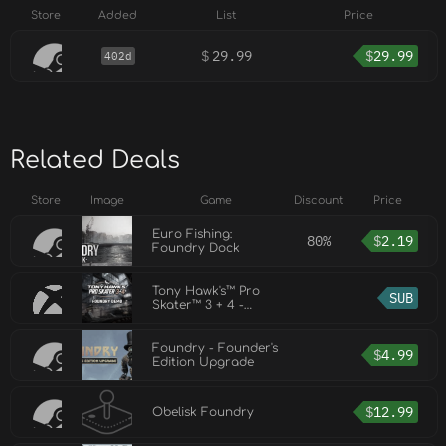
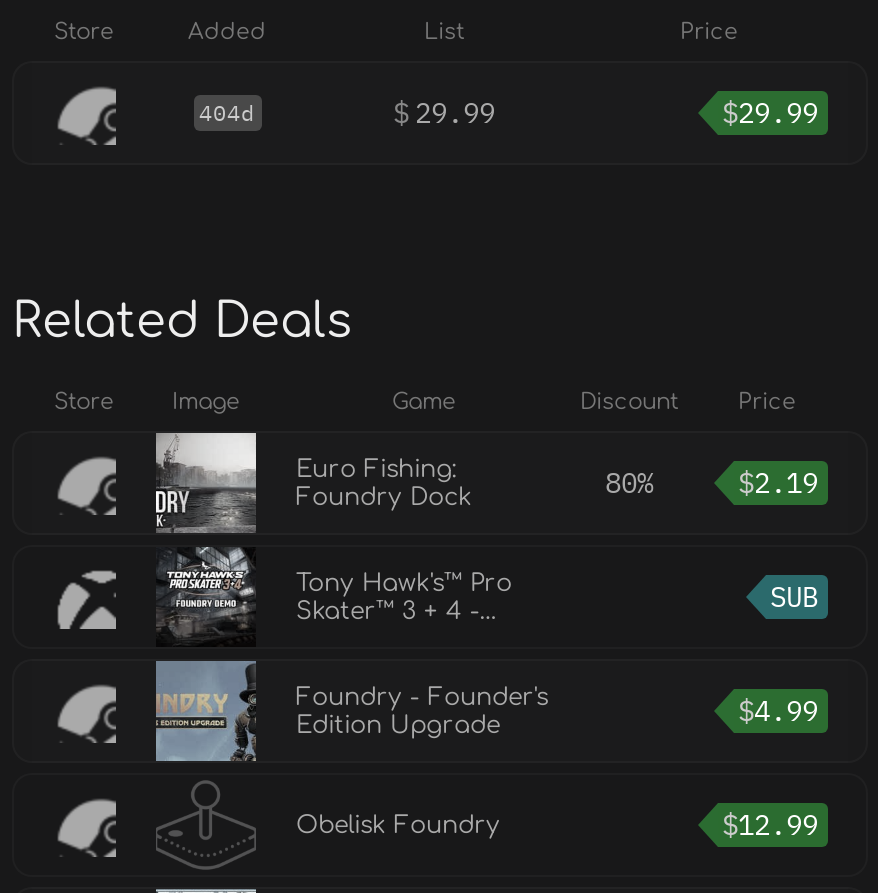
[103,49,131,63] 402d -> [199,99,255,127] 404d

